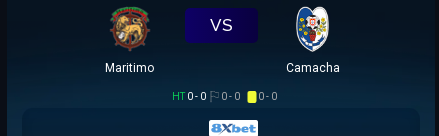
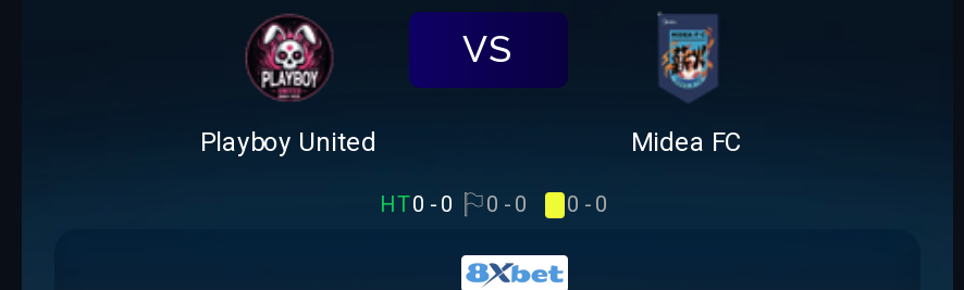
[105,6,154,74] [image] | Maritimo -> [200,10,376,156] [image] | Playboy United
[285,6,339,74] [image] | Camacha -> [631,10,742,156] [image] | Midea FC

